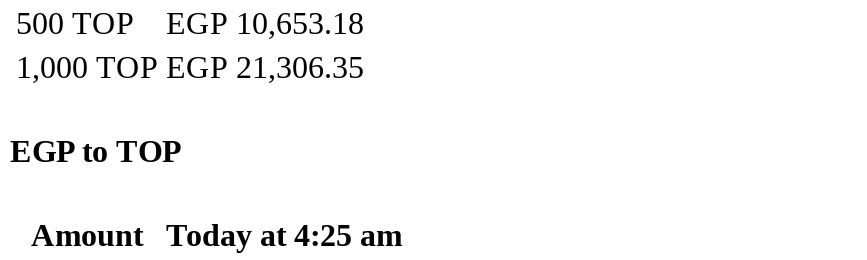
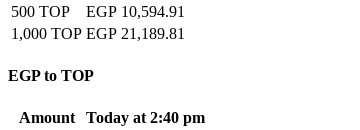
[16,5,364,39] 500 TOP EGP 10,653.18 -> [11,3,185,20] 500 TOP EGP 10,594.91
[16,49,364,83] 1,000 TOP EGP 21,306.35 -> [11,25,185,42] 1,000 TOP EGP 21,189.81
[31,218,402,252] Amount Today at 4:25 am -> [18,109,205,126] Amount Today at 2:40 pm

